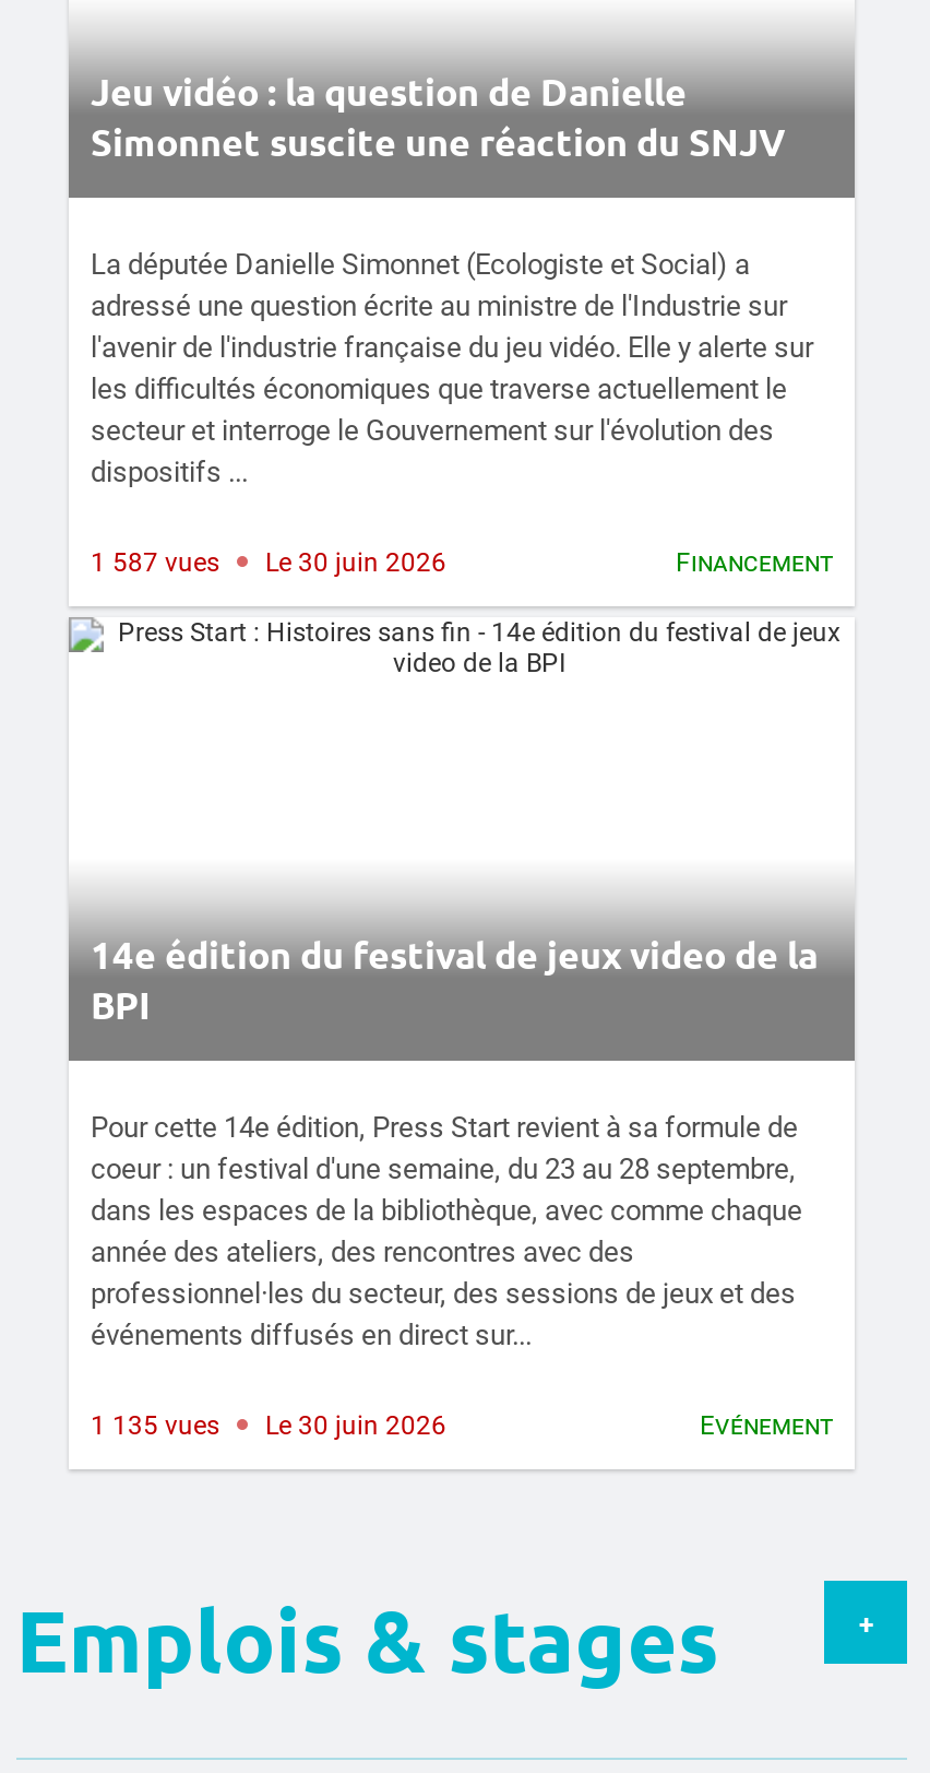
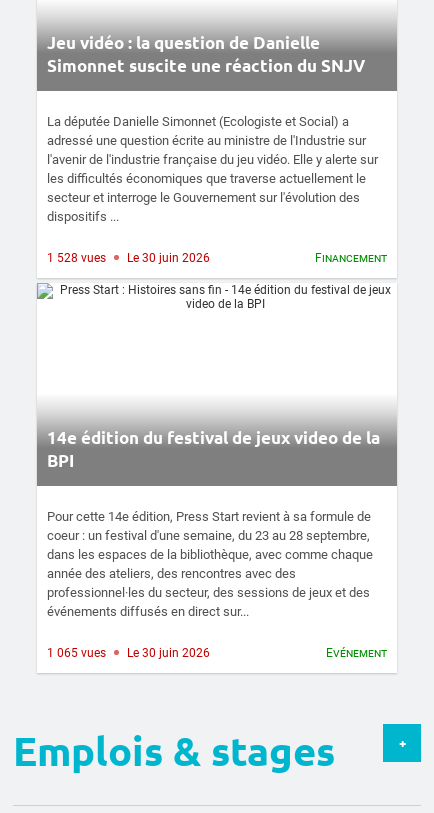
[91,547,446,578] 1 587 vues Le 30 juin 2026 -> [47,251,210,265] 1 528 vues Le 30 juin 2026
[91,1410,446,1441] 1 135 vues Le 30 juin 2026 -> [47,646,210,660] 1 065 vues Le 30 juin 2026

